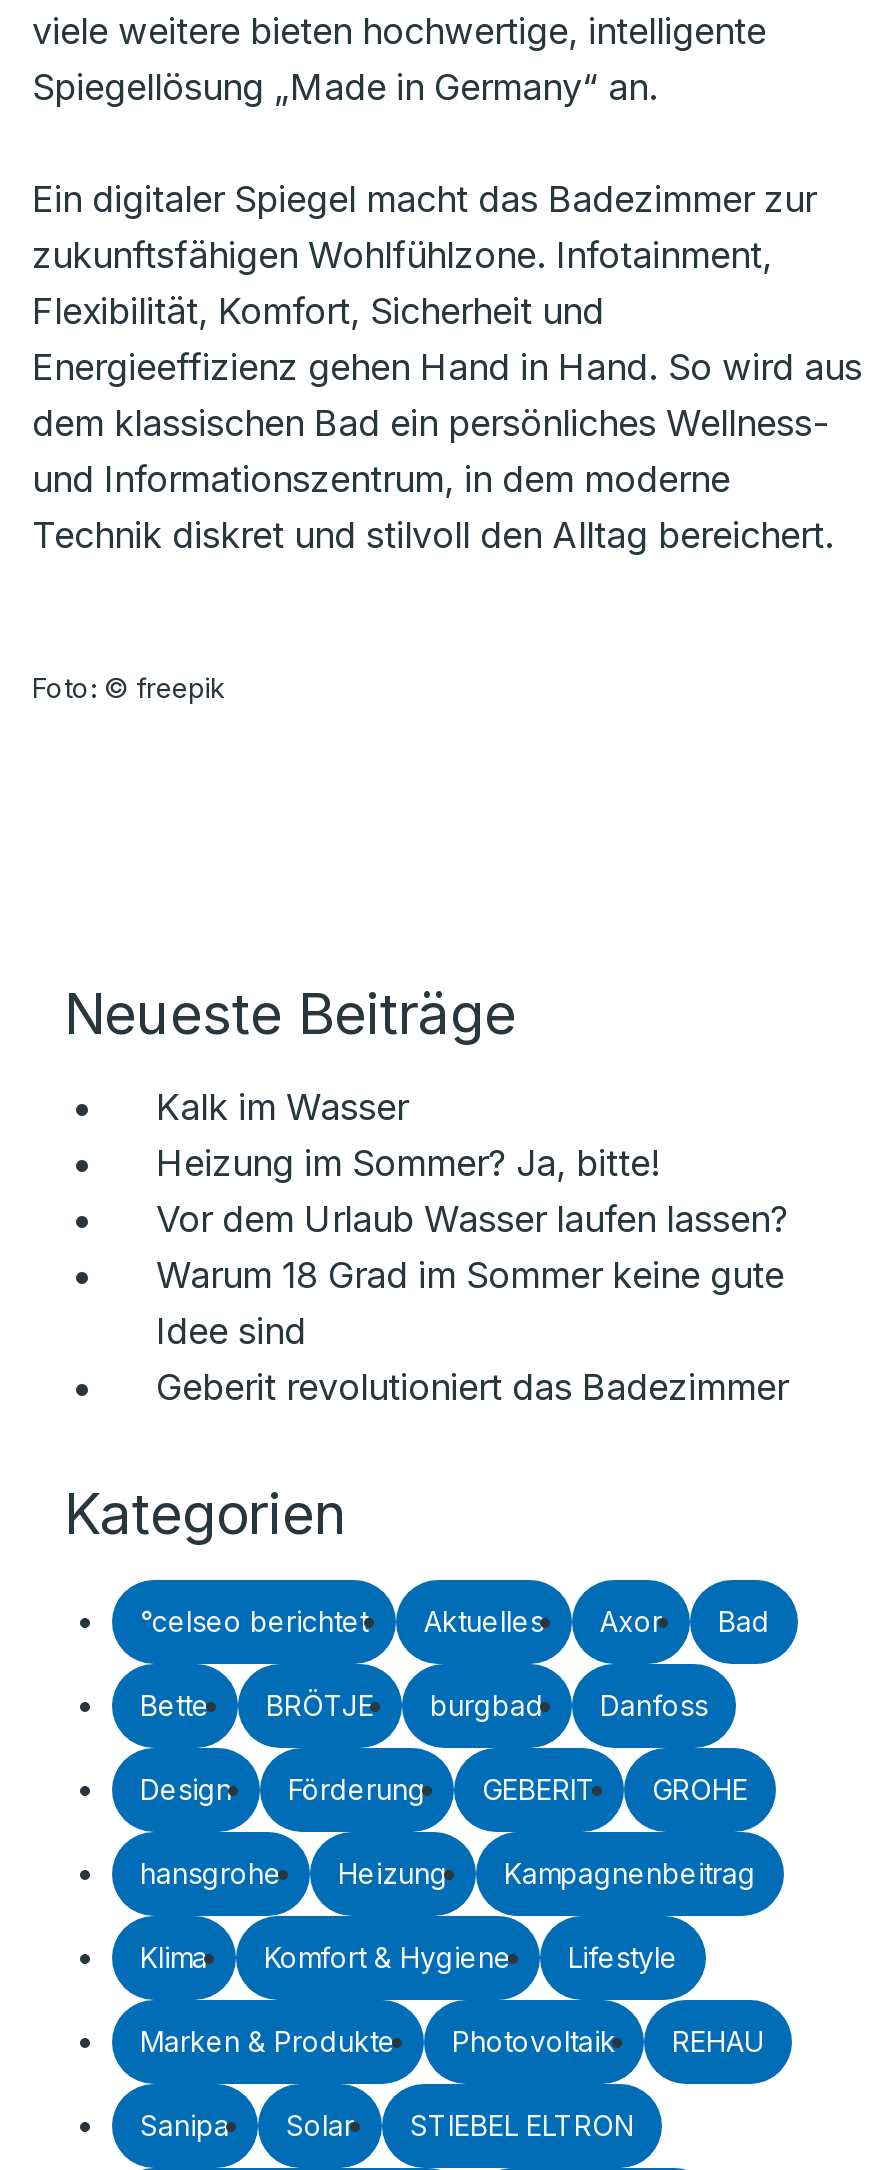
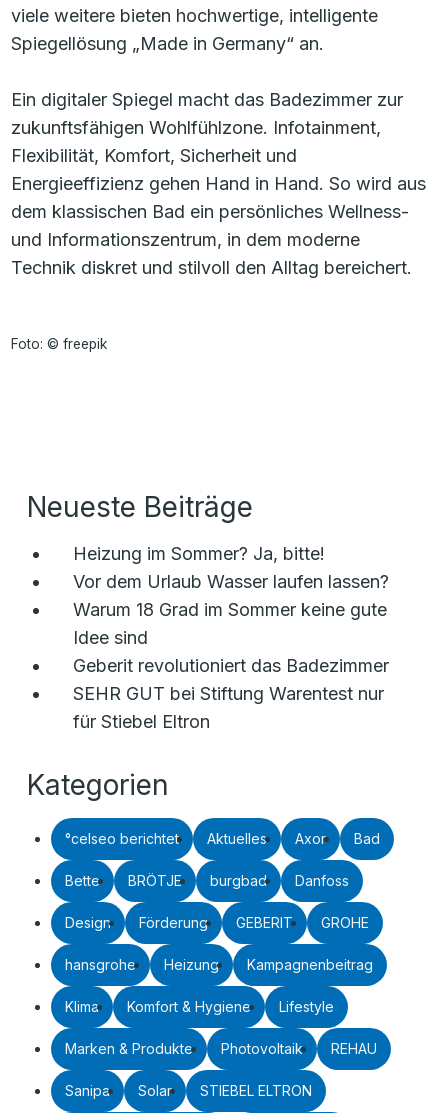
[156,1086,408,1128] Kalk im Wasser -> none
moved [156,1142,788,1408] -> [73,543,389,676]: Heizung im Sommer? Ja, bitte! | Vor dem Urlaub Wasser laufen lassen? | Warum 18 Grad im Sommer keine gute | Idee sind | Geberit revolutioniert das Badezimmer
none -> [73,683,384,732] SEHR GUT bei Stiftung Warentest nur | für Stiebel Eltron

